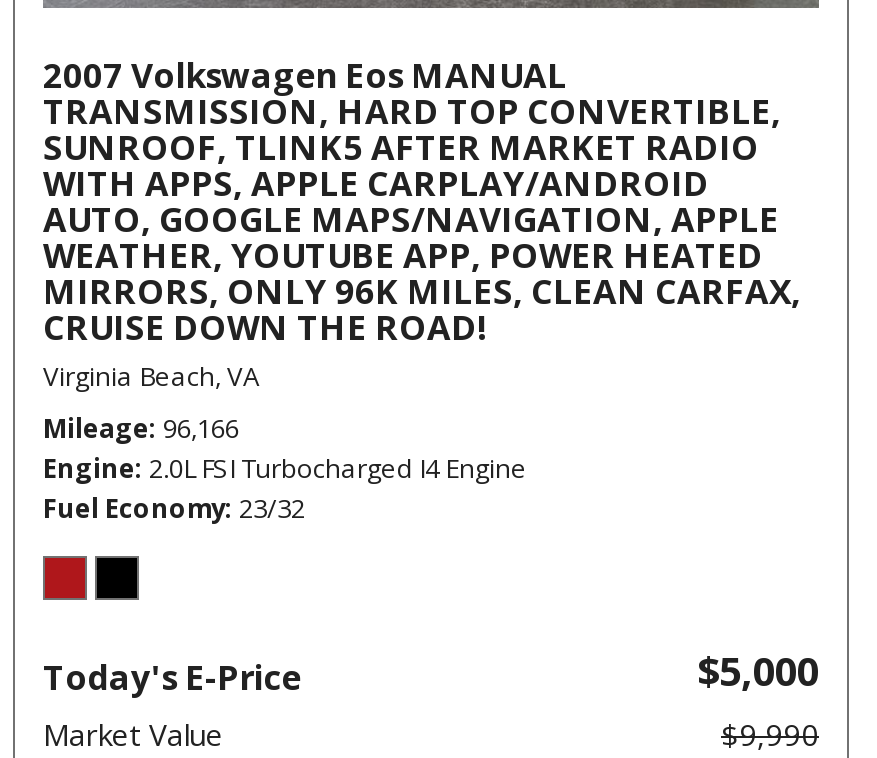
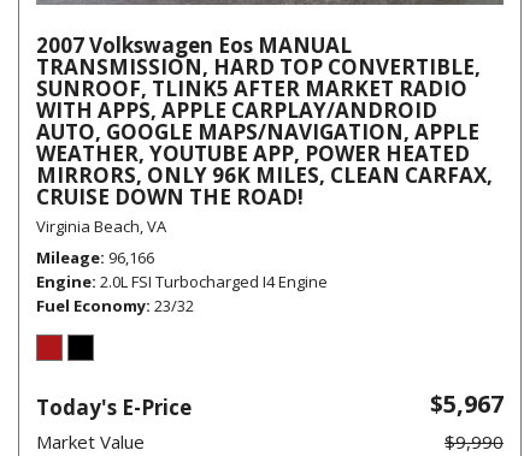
[697,643,819,697] $5,000 -> [430,387,504,419] $5,967

